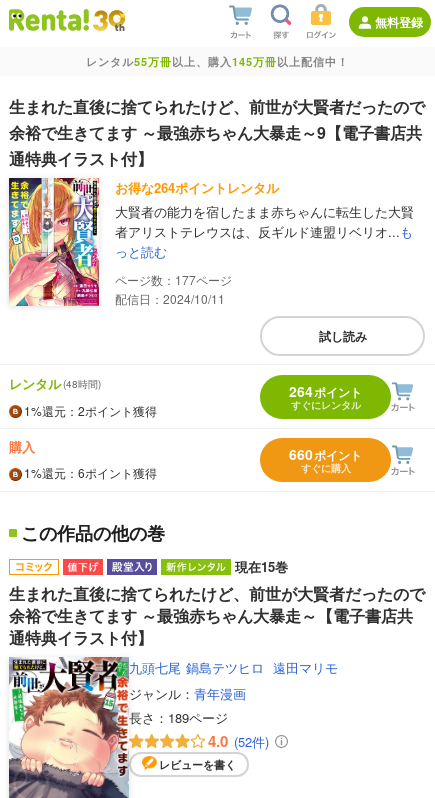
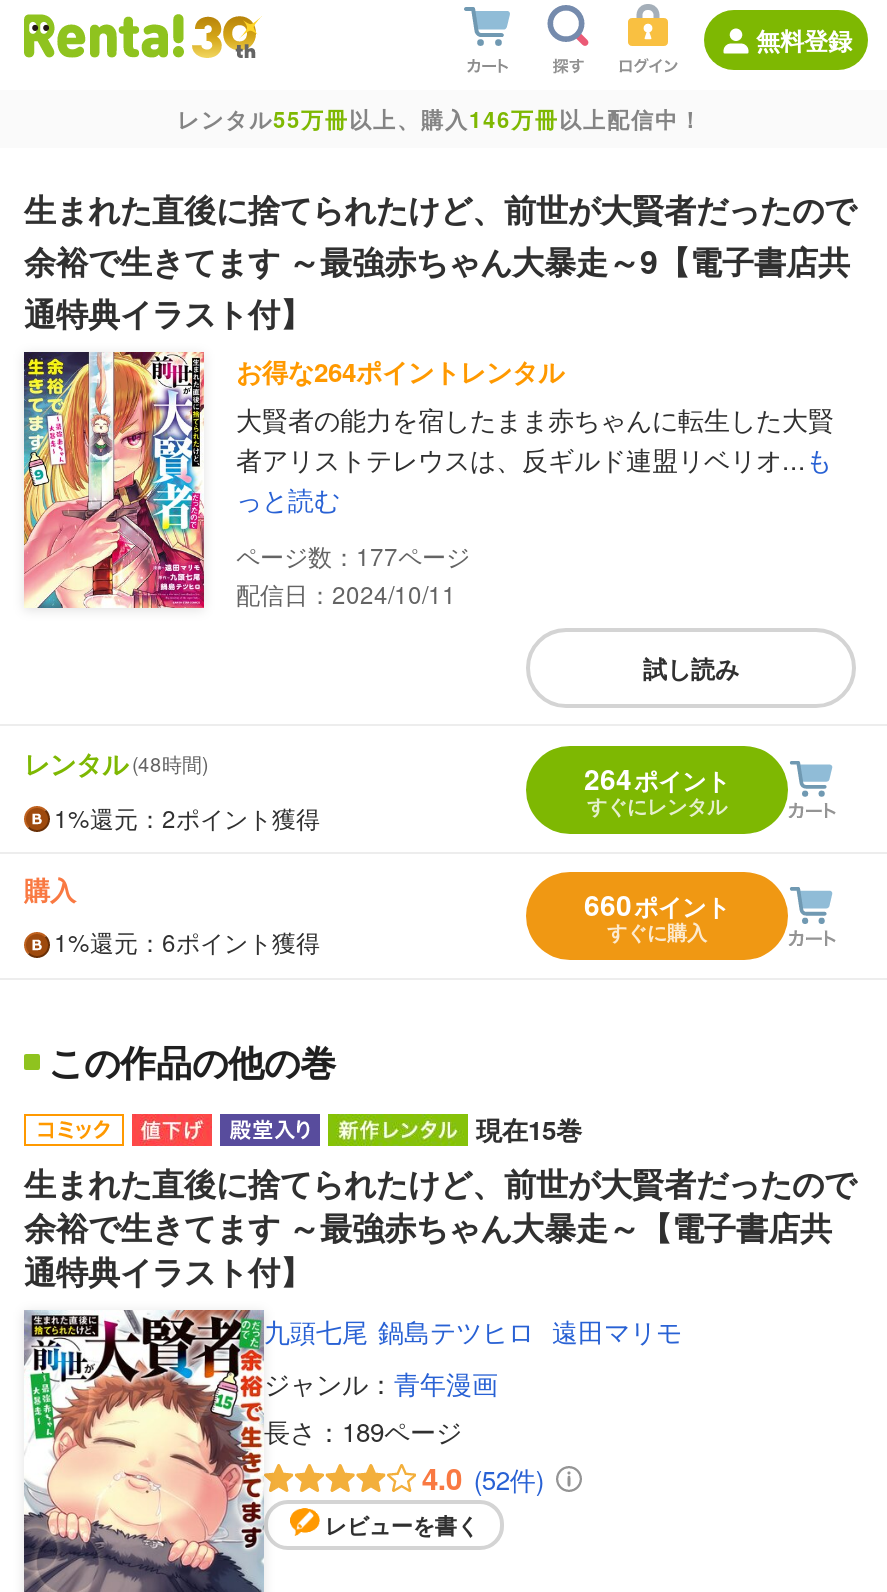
[85,54,348,69] レンタル55万冊以上、購入145万冊以上配信中！ -> [177,104,703,134] レンタル55万冊以上、購入146万冊以上配信中！

